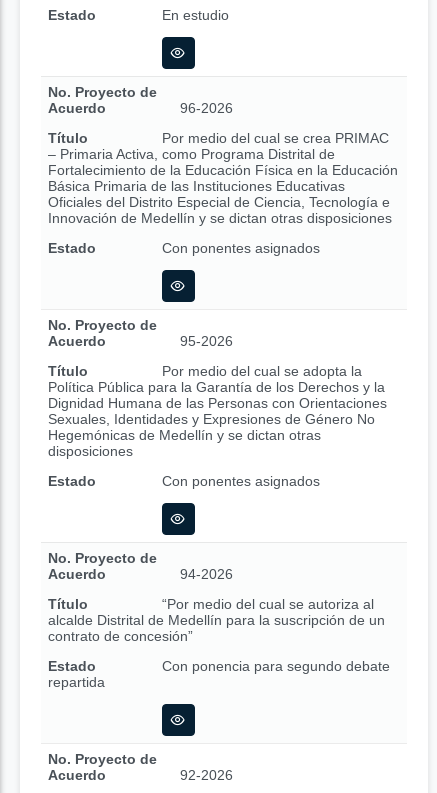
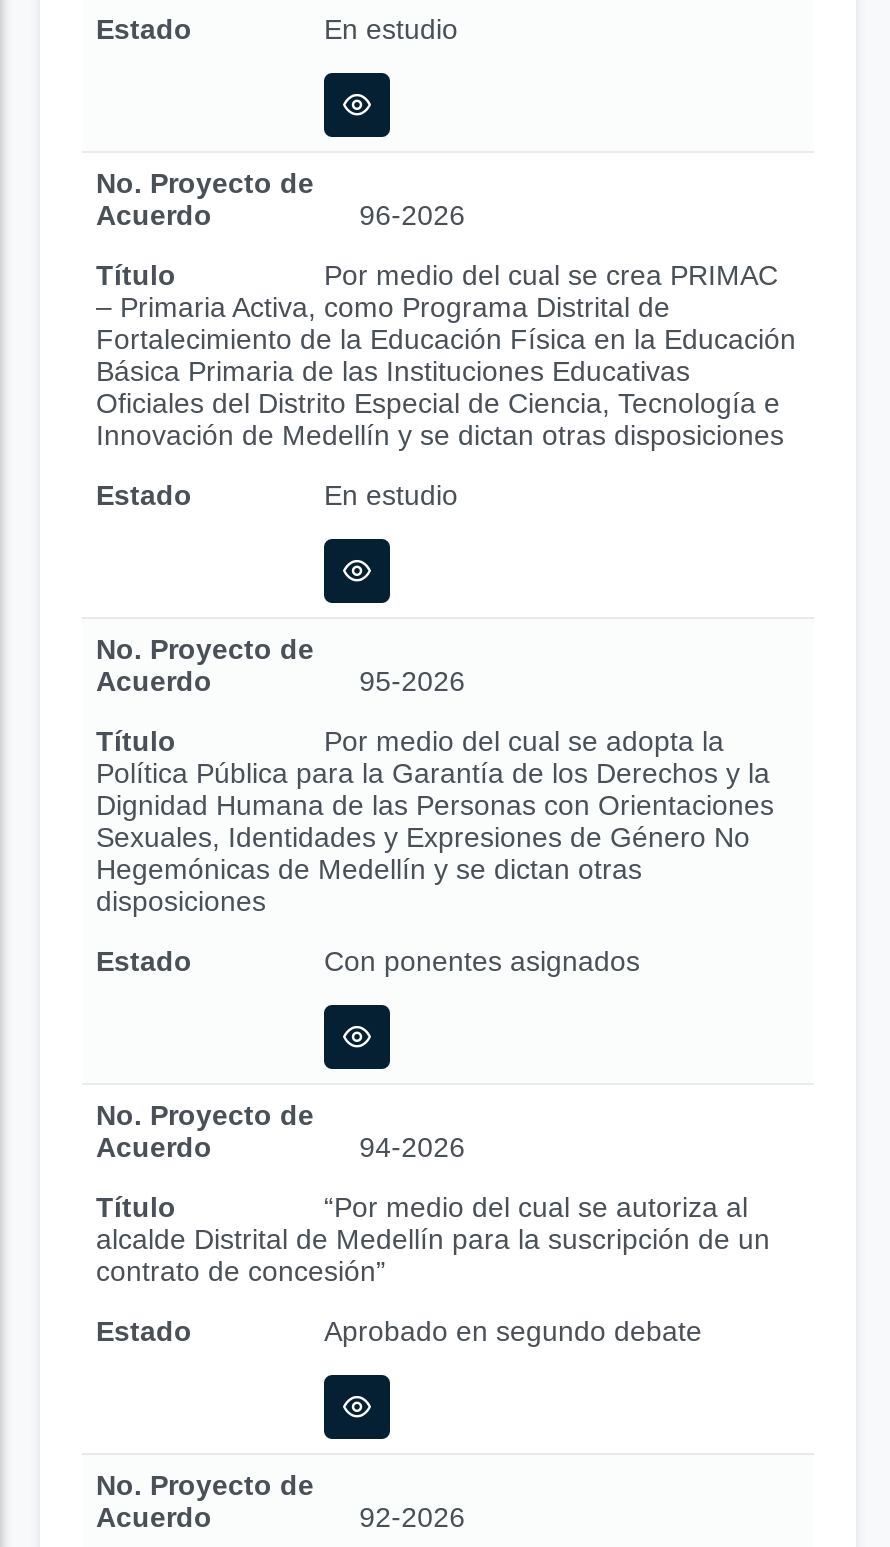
[162,240,320,256] Con ponentes asignados -> [324,479,458,511] En estudio
[48,658,390,690] Con ponencia para segundo debate | repartida -> [324,1315,702,1347] Aprobado en segundo debate

